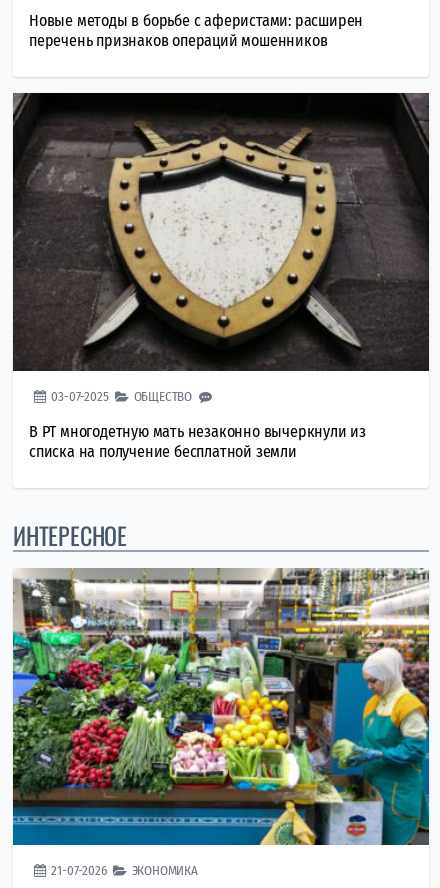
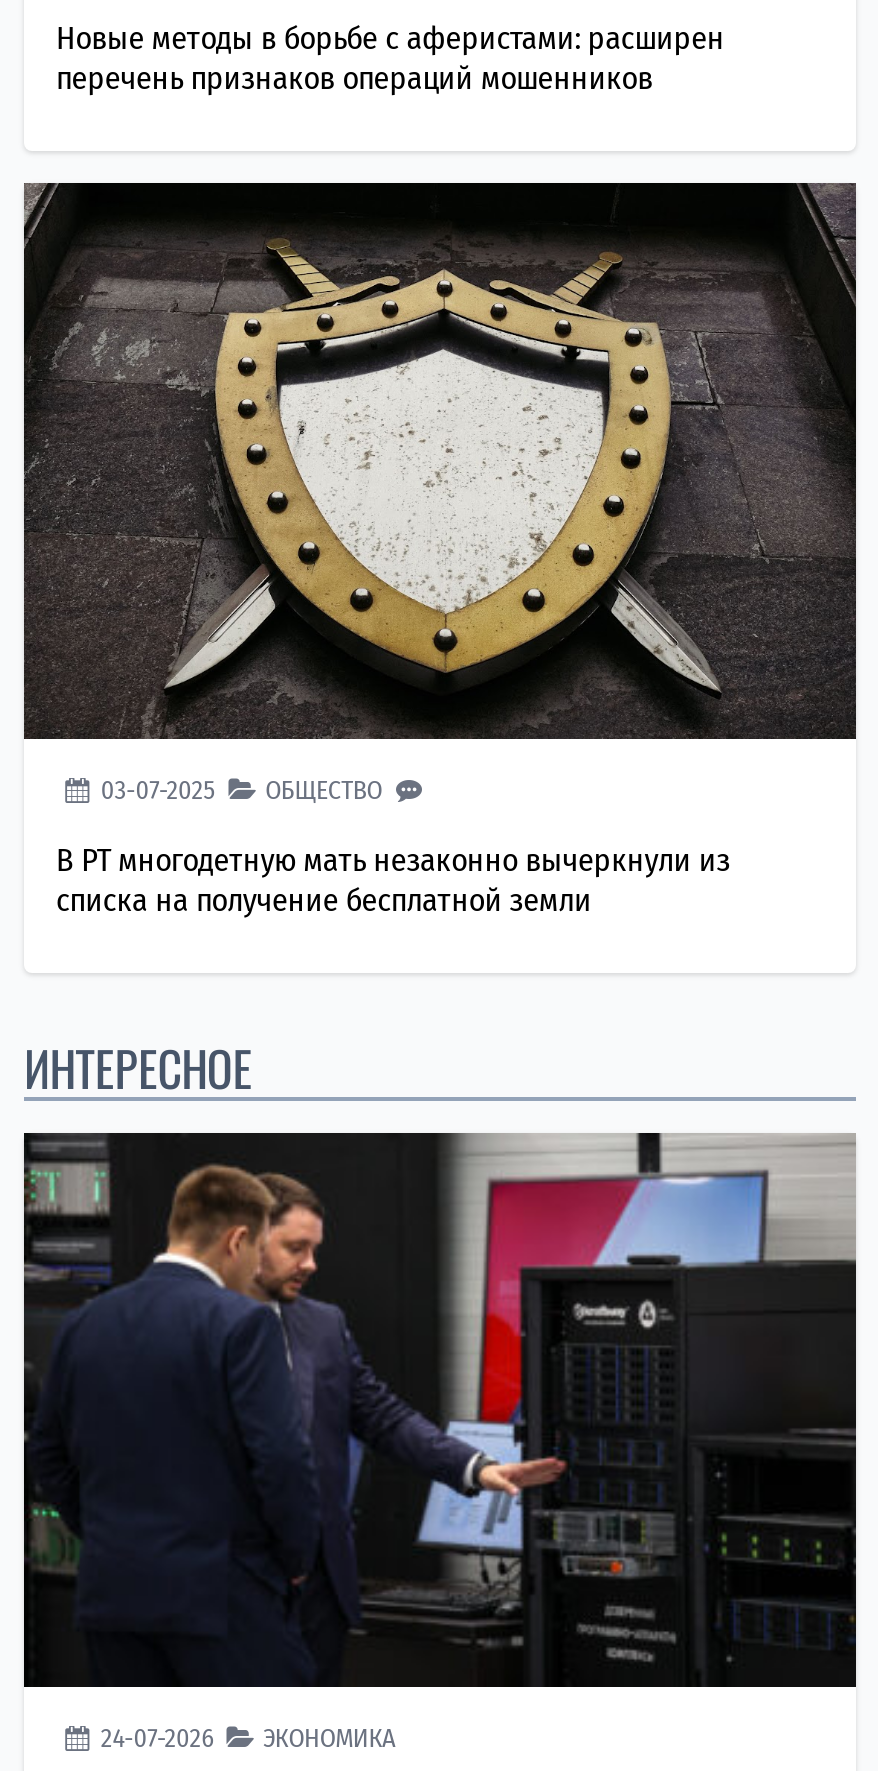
[12,567,430,878] [image] | 21-07-2026 ЭКОНОМИКА -> [22,1131,858,1753] [image] | 24-07-2026 ЭКОНОМИКА

